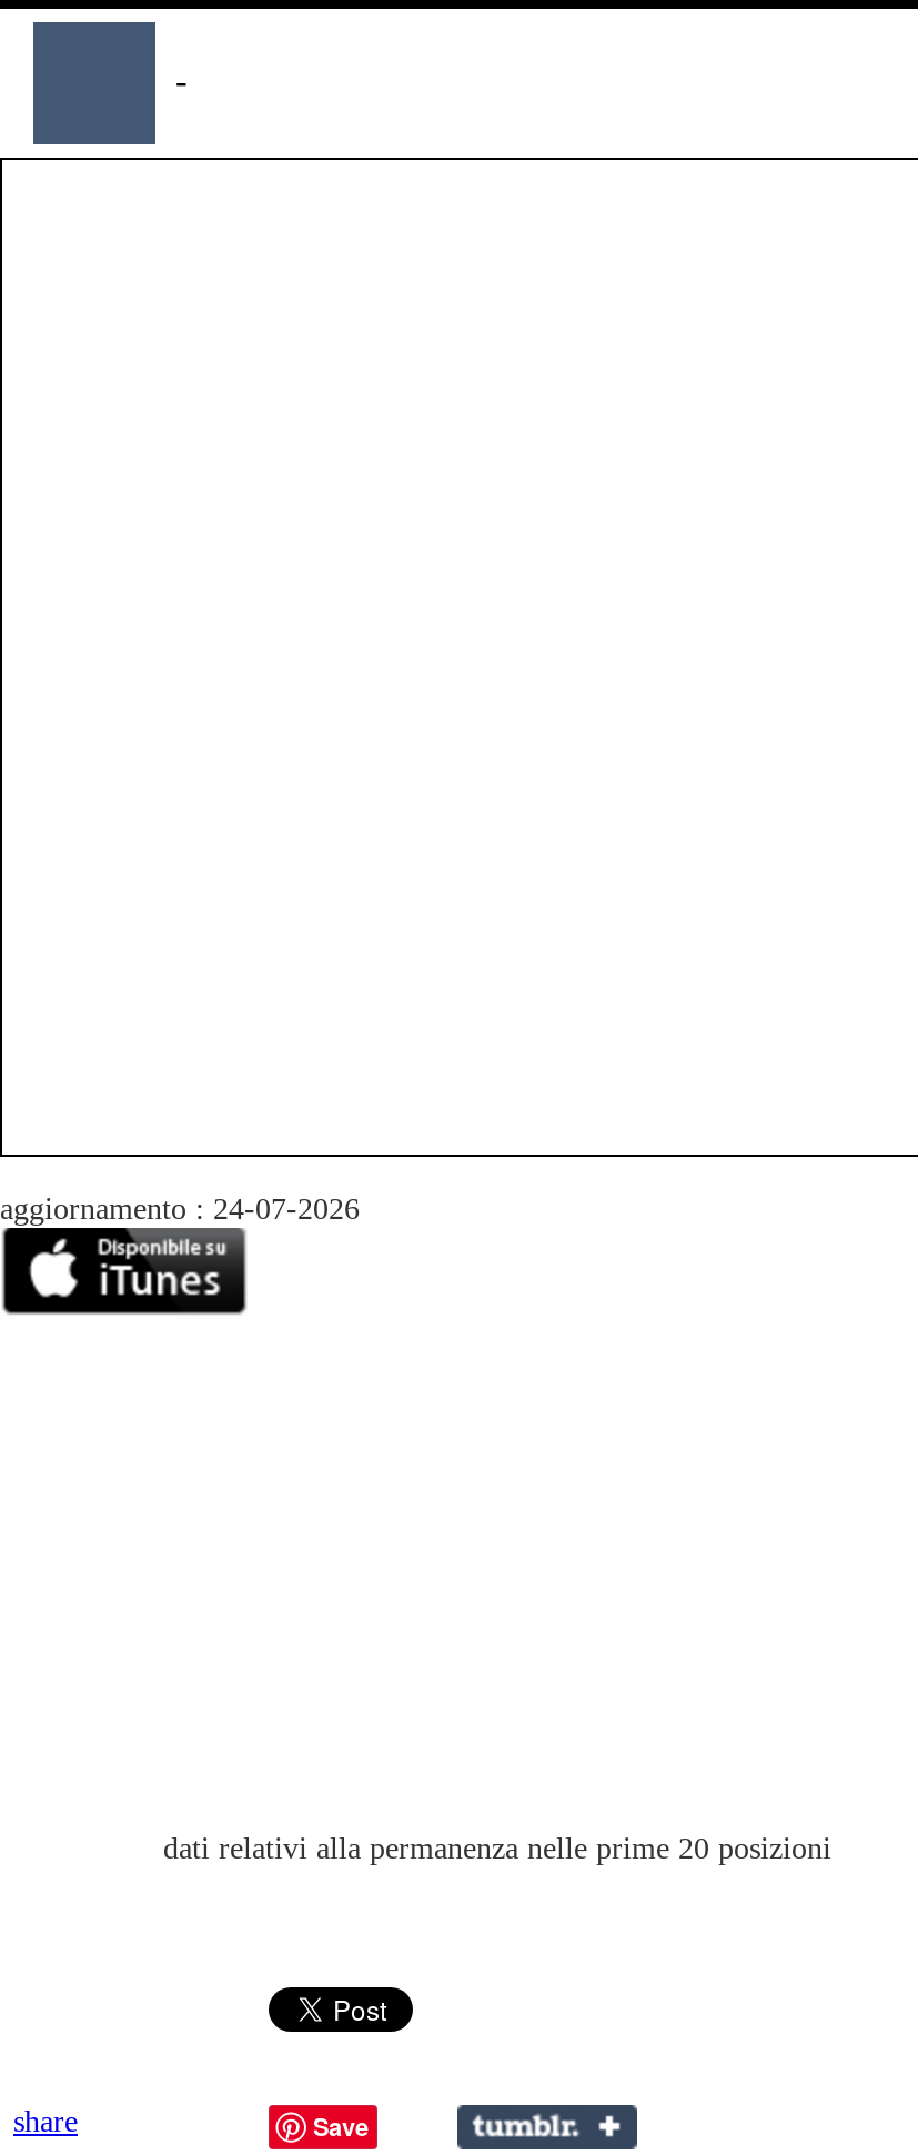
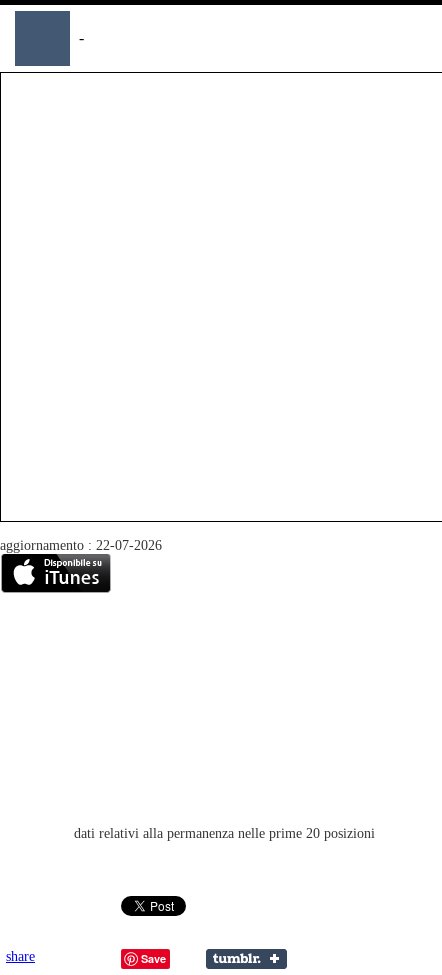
[0,1192,360,1226] aggiornamento : 24-07-2026 -> [0,538,162,553] aggiornamento : 22-07-2026

